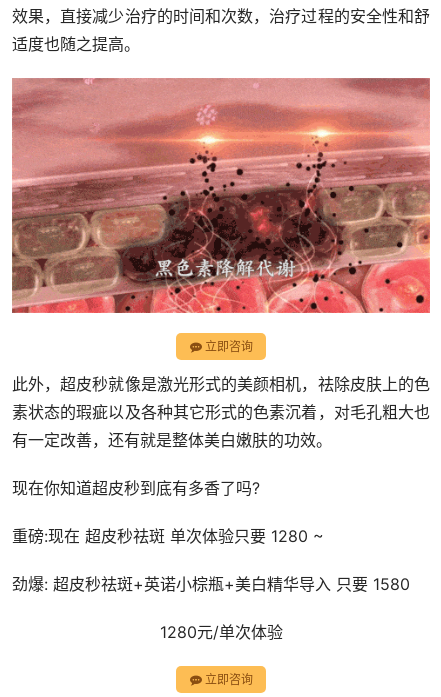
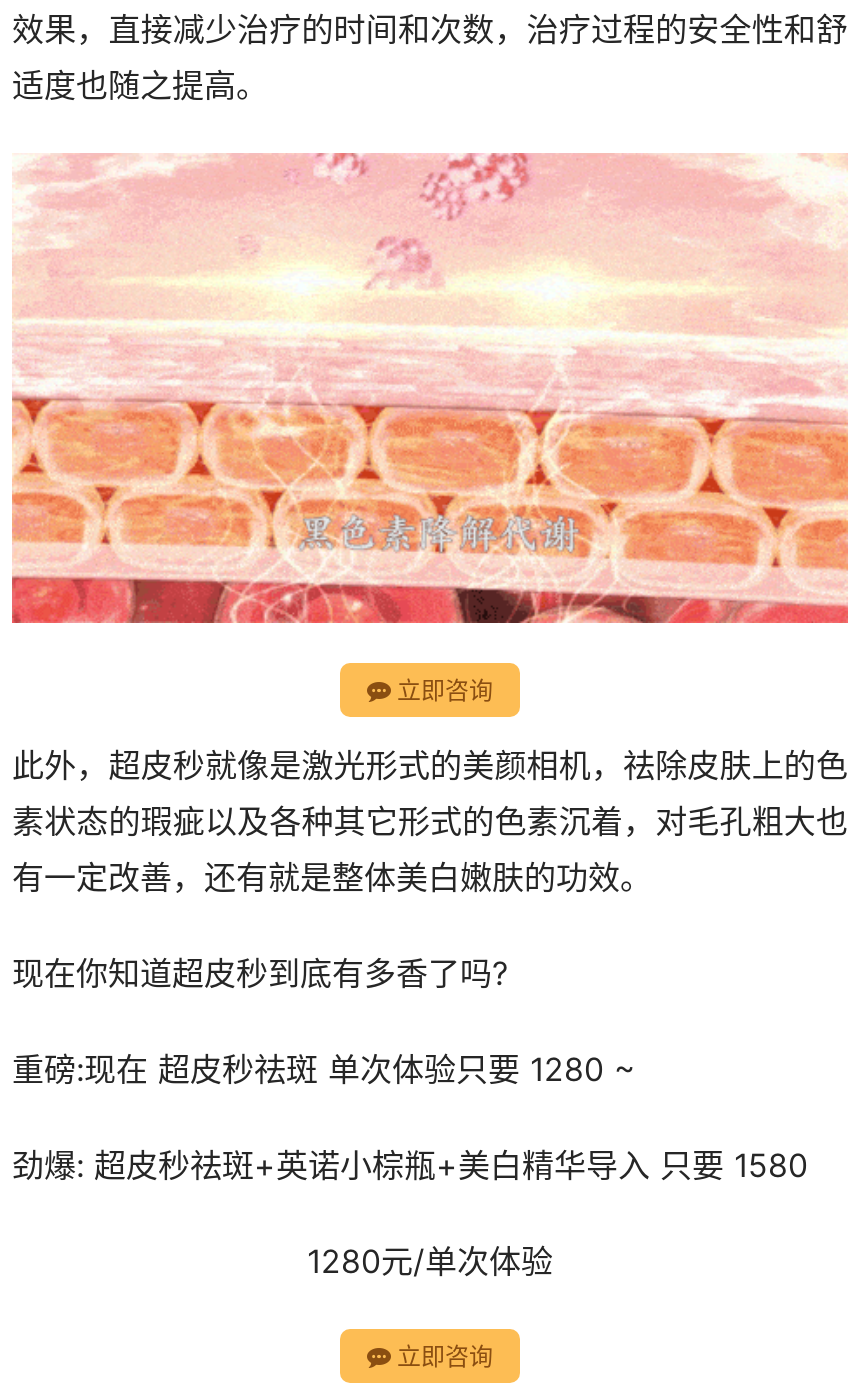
[11,77,431,314] [image] -> [10,153,848,625] [image]

